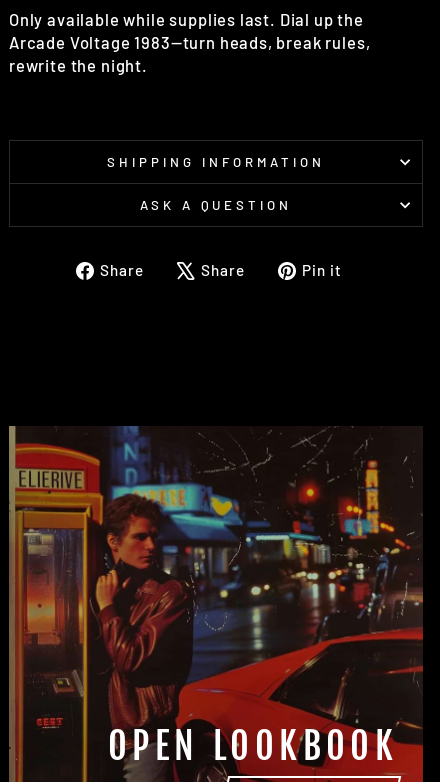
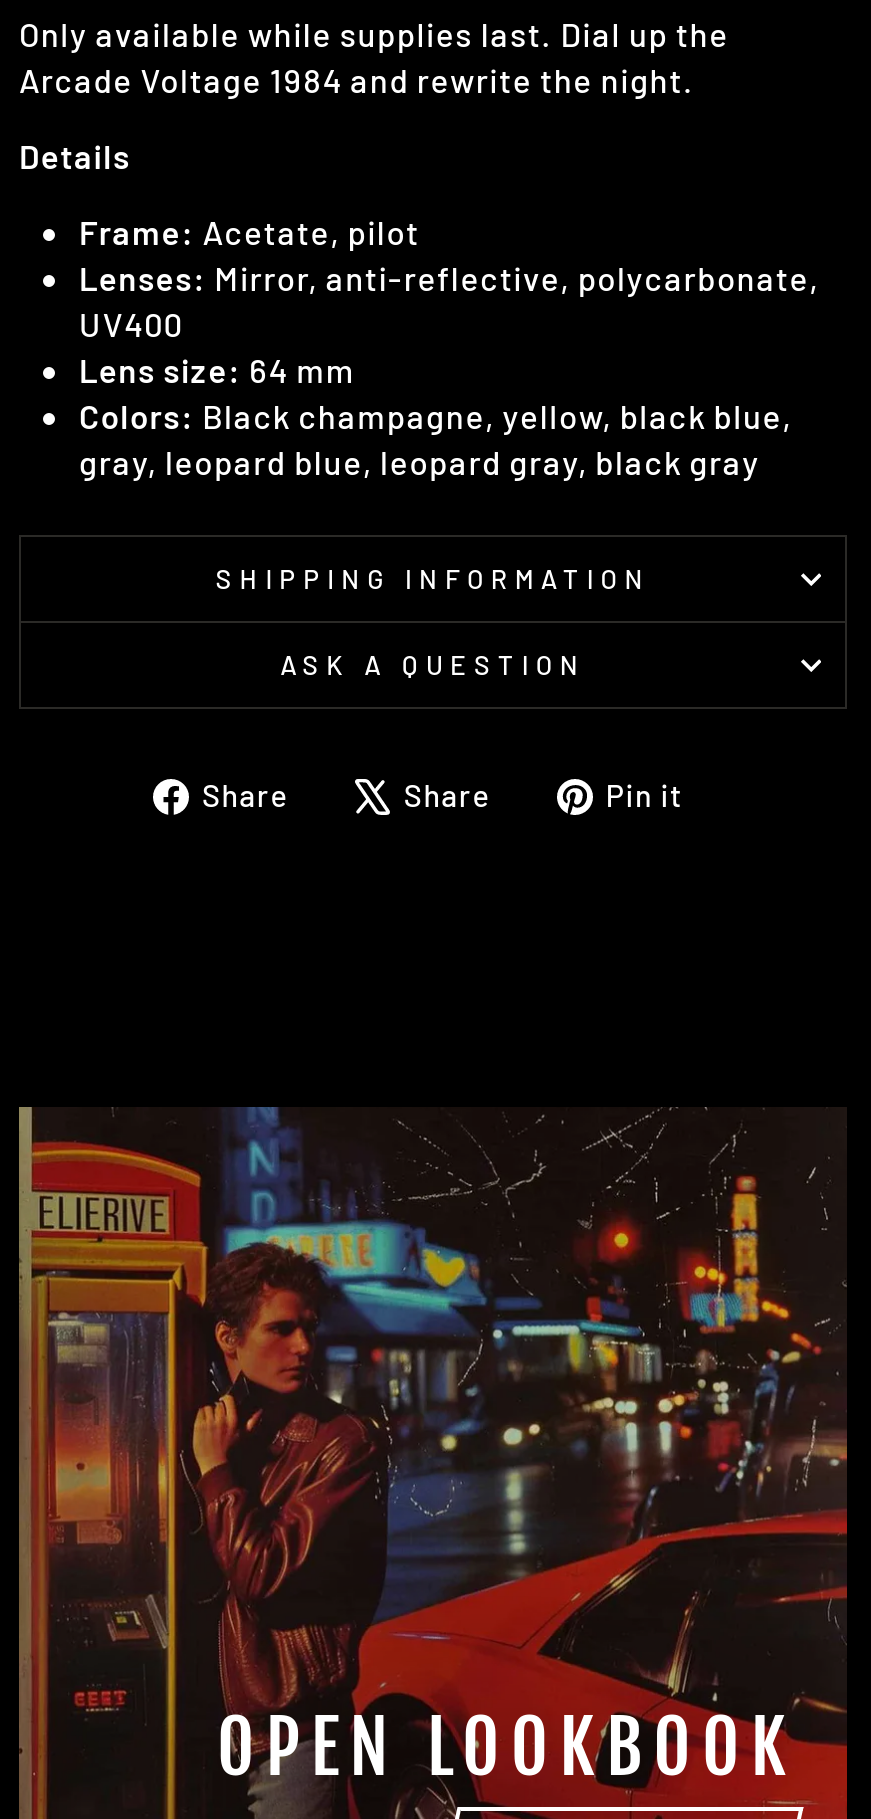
[9,32,370,75] Arcade Voltage 1983—turn heads, break rules, | rewrite the night. -> [19,59,819,481] Arcade Voltage 1984 and rewrite the night. | Details | Frame: Acetate, pilot | Lenses: Mirror, anti-reflective, polycarbonate, | UV400 | Lens size: 64 mm | Colors: Black champagne, yellow, black blue, | gray, leopard blue, leopard gray, black gray

